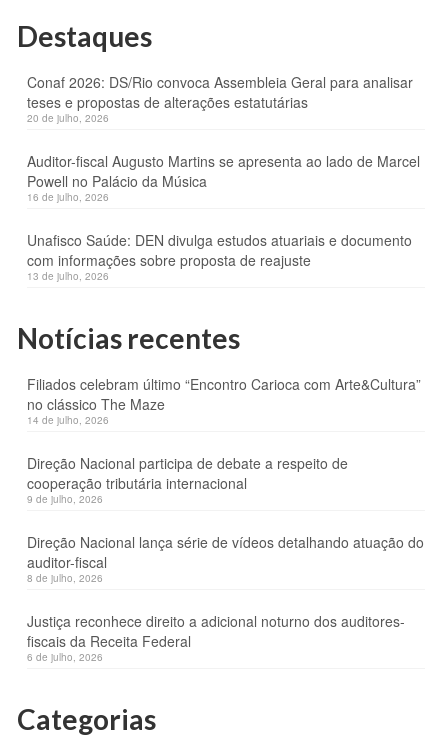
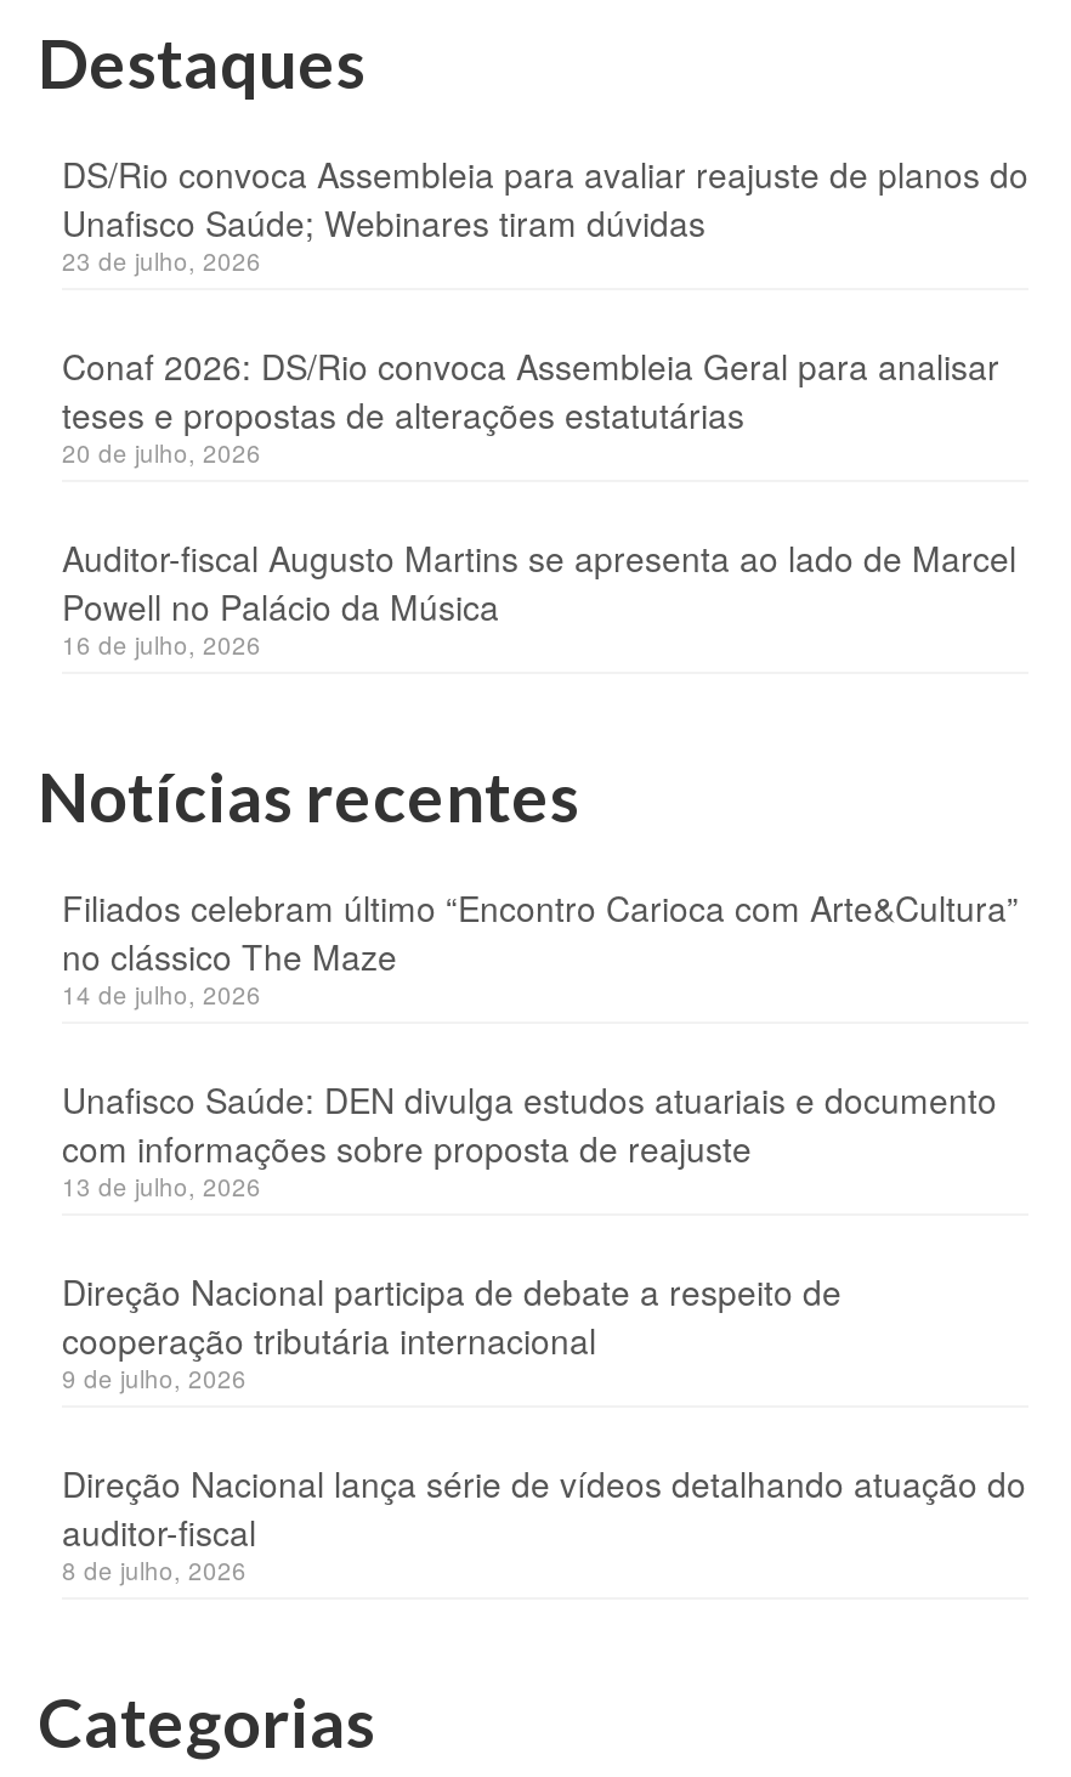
none -> [62,149,1028,277] DS/Rio convoca Assembleia para avaliar reajuste de planos do | Unafisco Saúde; Webinares tiram dúvidas | 23 de julho, 2026
moved [27,72,420,204] -> [62,341,1016,661]: Conaf 2026: DS/Rio convoca Assembleia Geral para analisar | teses e propostas de alterações estatutárias | 20 de julho, 2026 | Auditor-fiscal Augusto Martins se apresenta ao lado de Marcel | Powell no Palácio da Música | 16 de julho, 2026
moved [27,230,412,283] -> [62,1074,997,1203]: Unafisco Saúde: DEN divulga estudos atuariais e documento | com informações sobre proposta de reajuste | 13 de julho, 2026
moved [27,453,424,585] -> [62,1266,1026,1587]: Direção Nacional participa de debate a respeito de | cooperação tributária internacional | 9 de julho, 2026 | Direção Nacional lança série de vídeos detalhando atuação do | auditor-fiscal | 8 de julho, 2026
[27,611,405,664] Justiça reconhece direito a adicional noturno dos auditores- | fiscais da Receita Federal | 6 de julho, 2026 -> none

